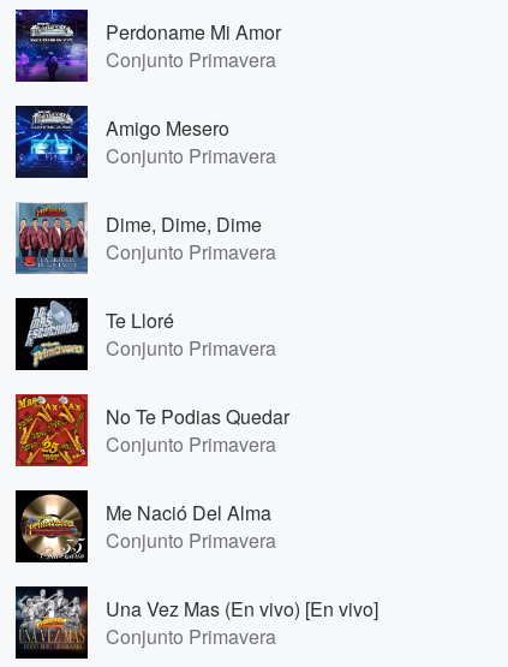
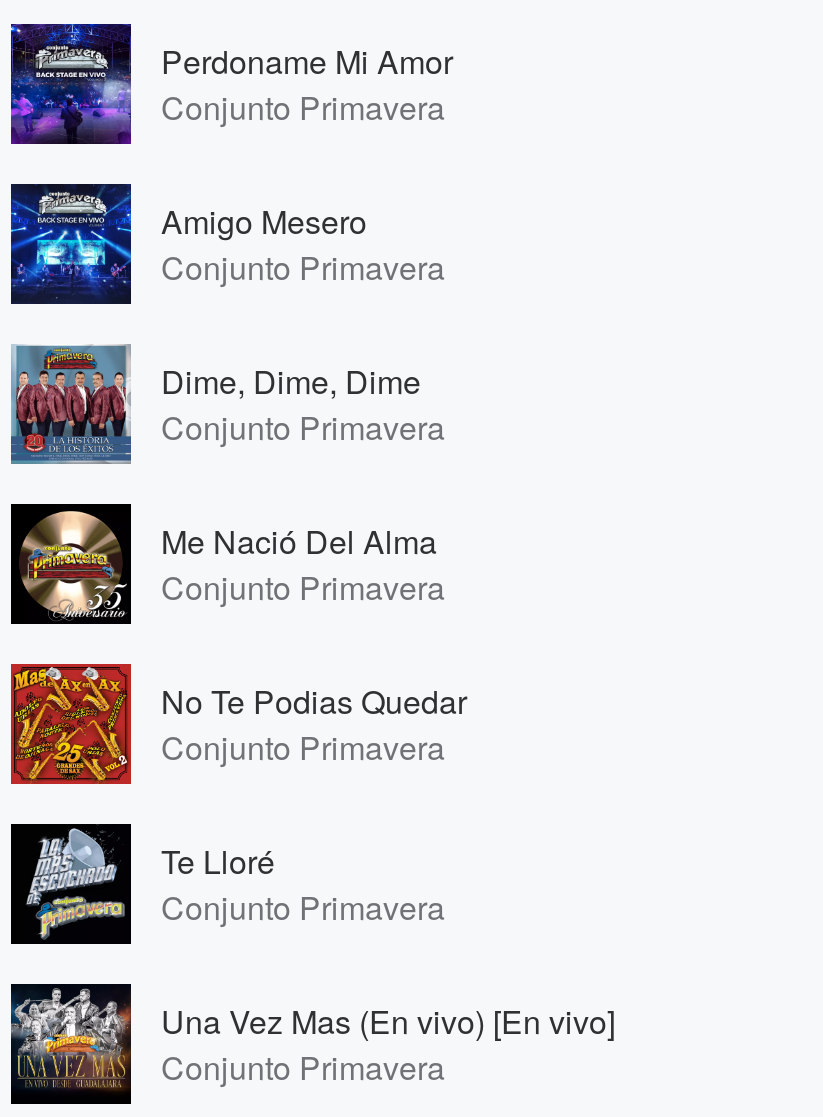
moved [22,300,174,368] -> [21,828,275,940]: [image] | Te Lloré
moved [20,492,271,560] -> [19,510,437,618]: [image] | Me Nació Del Alma

